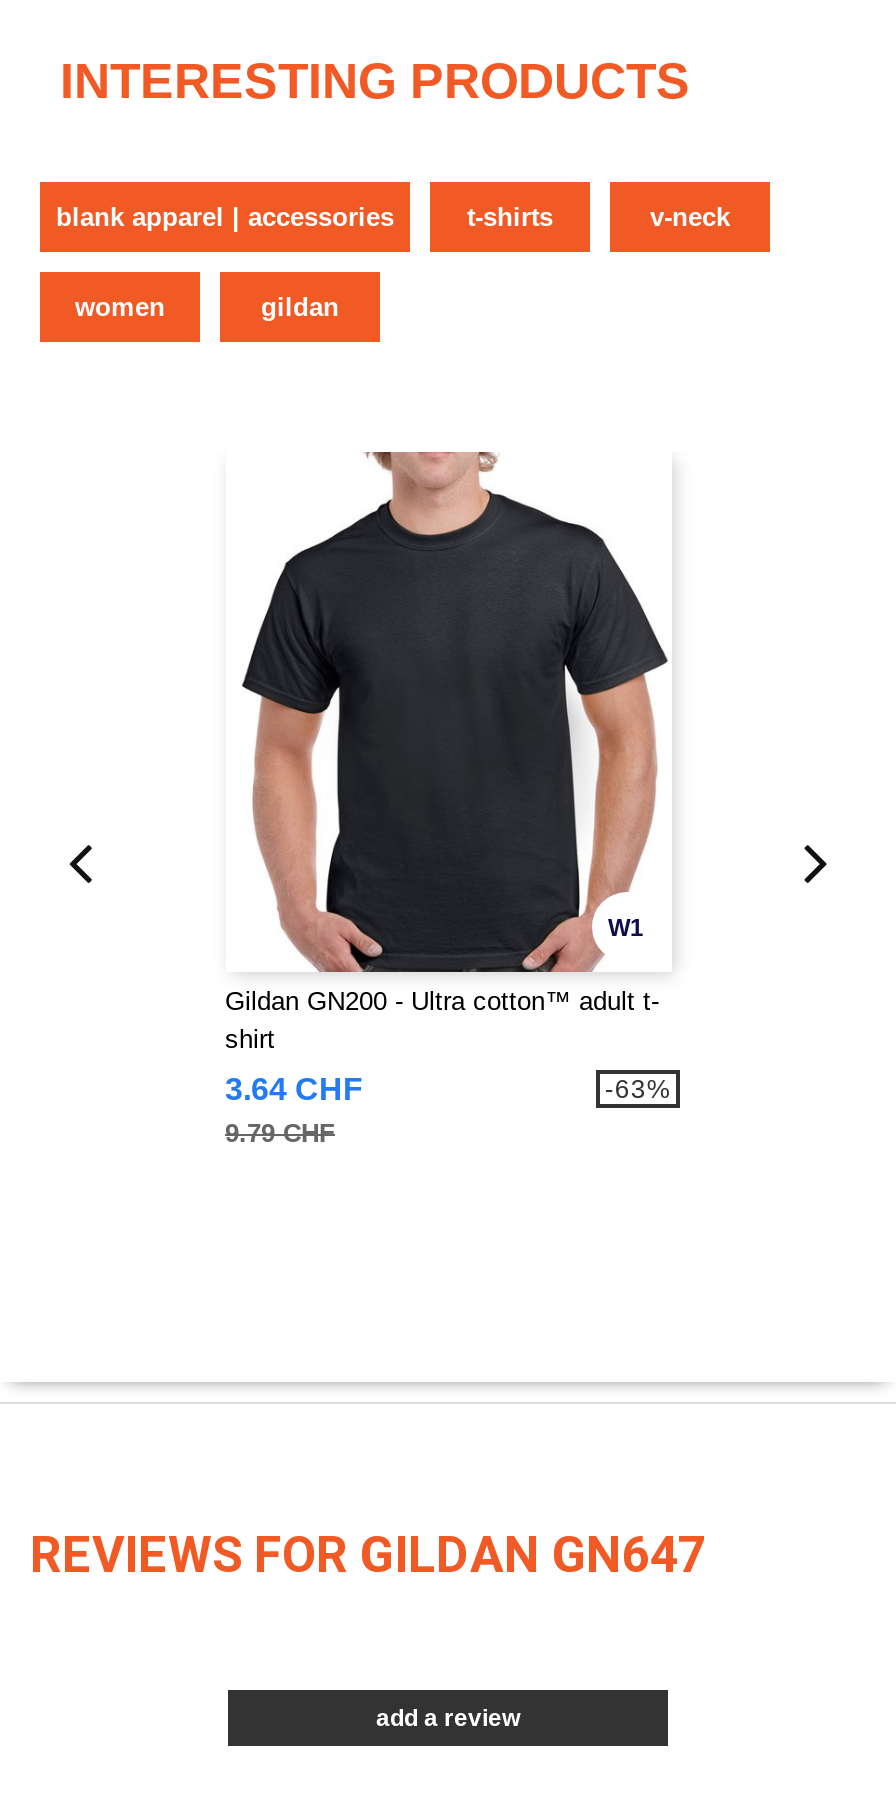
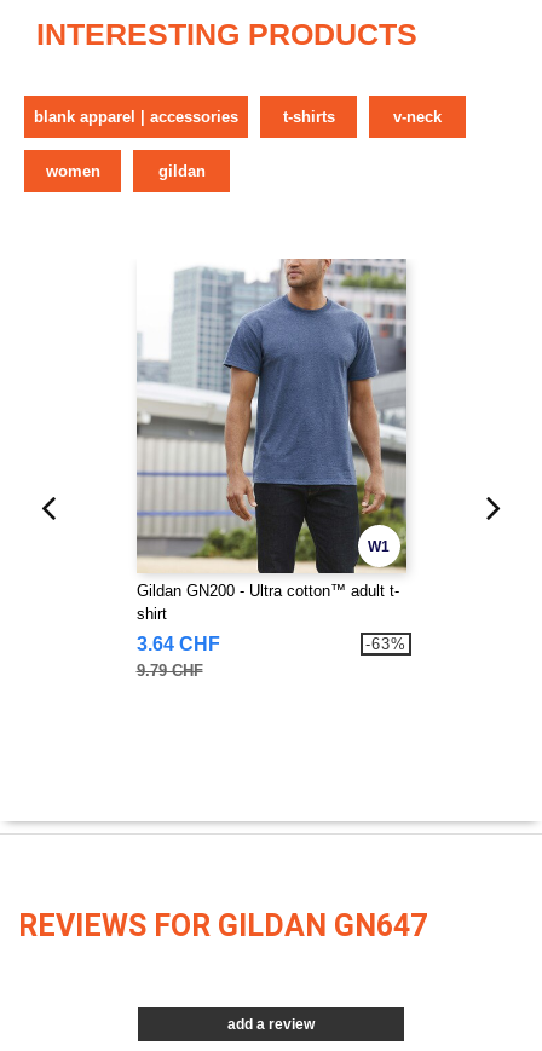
[226,450,672,974] [image] -> [135,258,408,574] [image]

